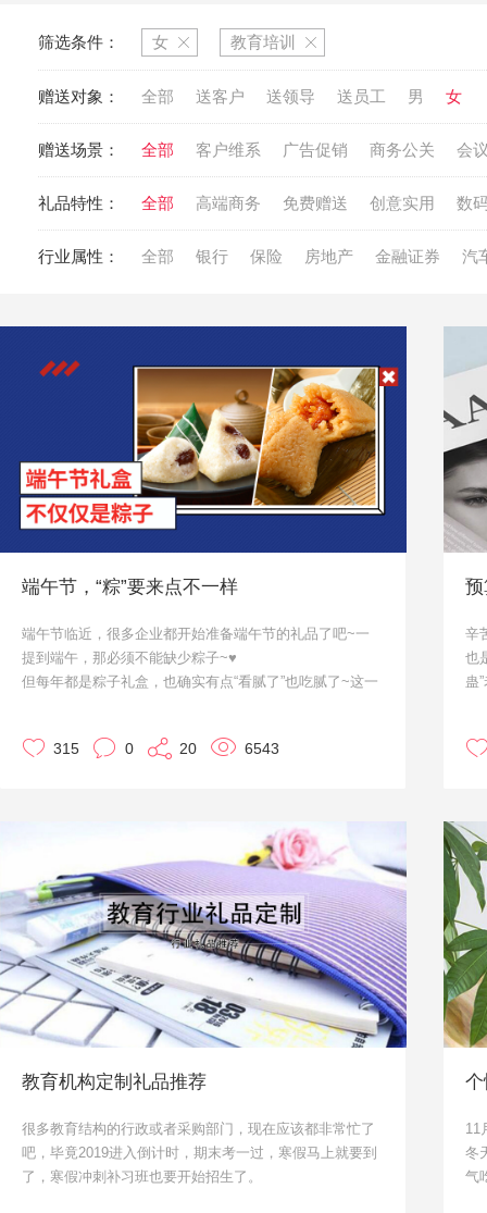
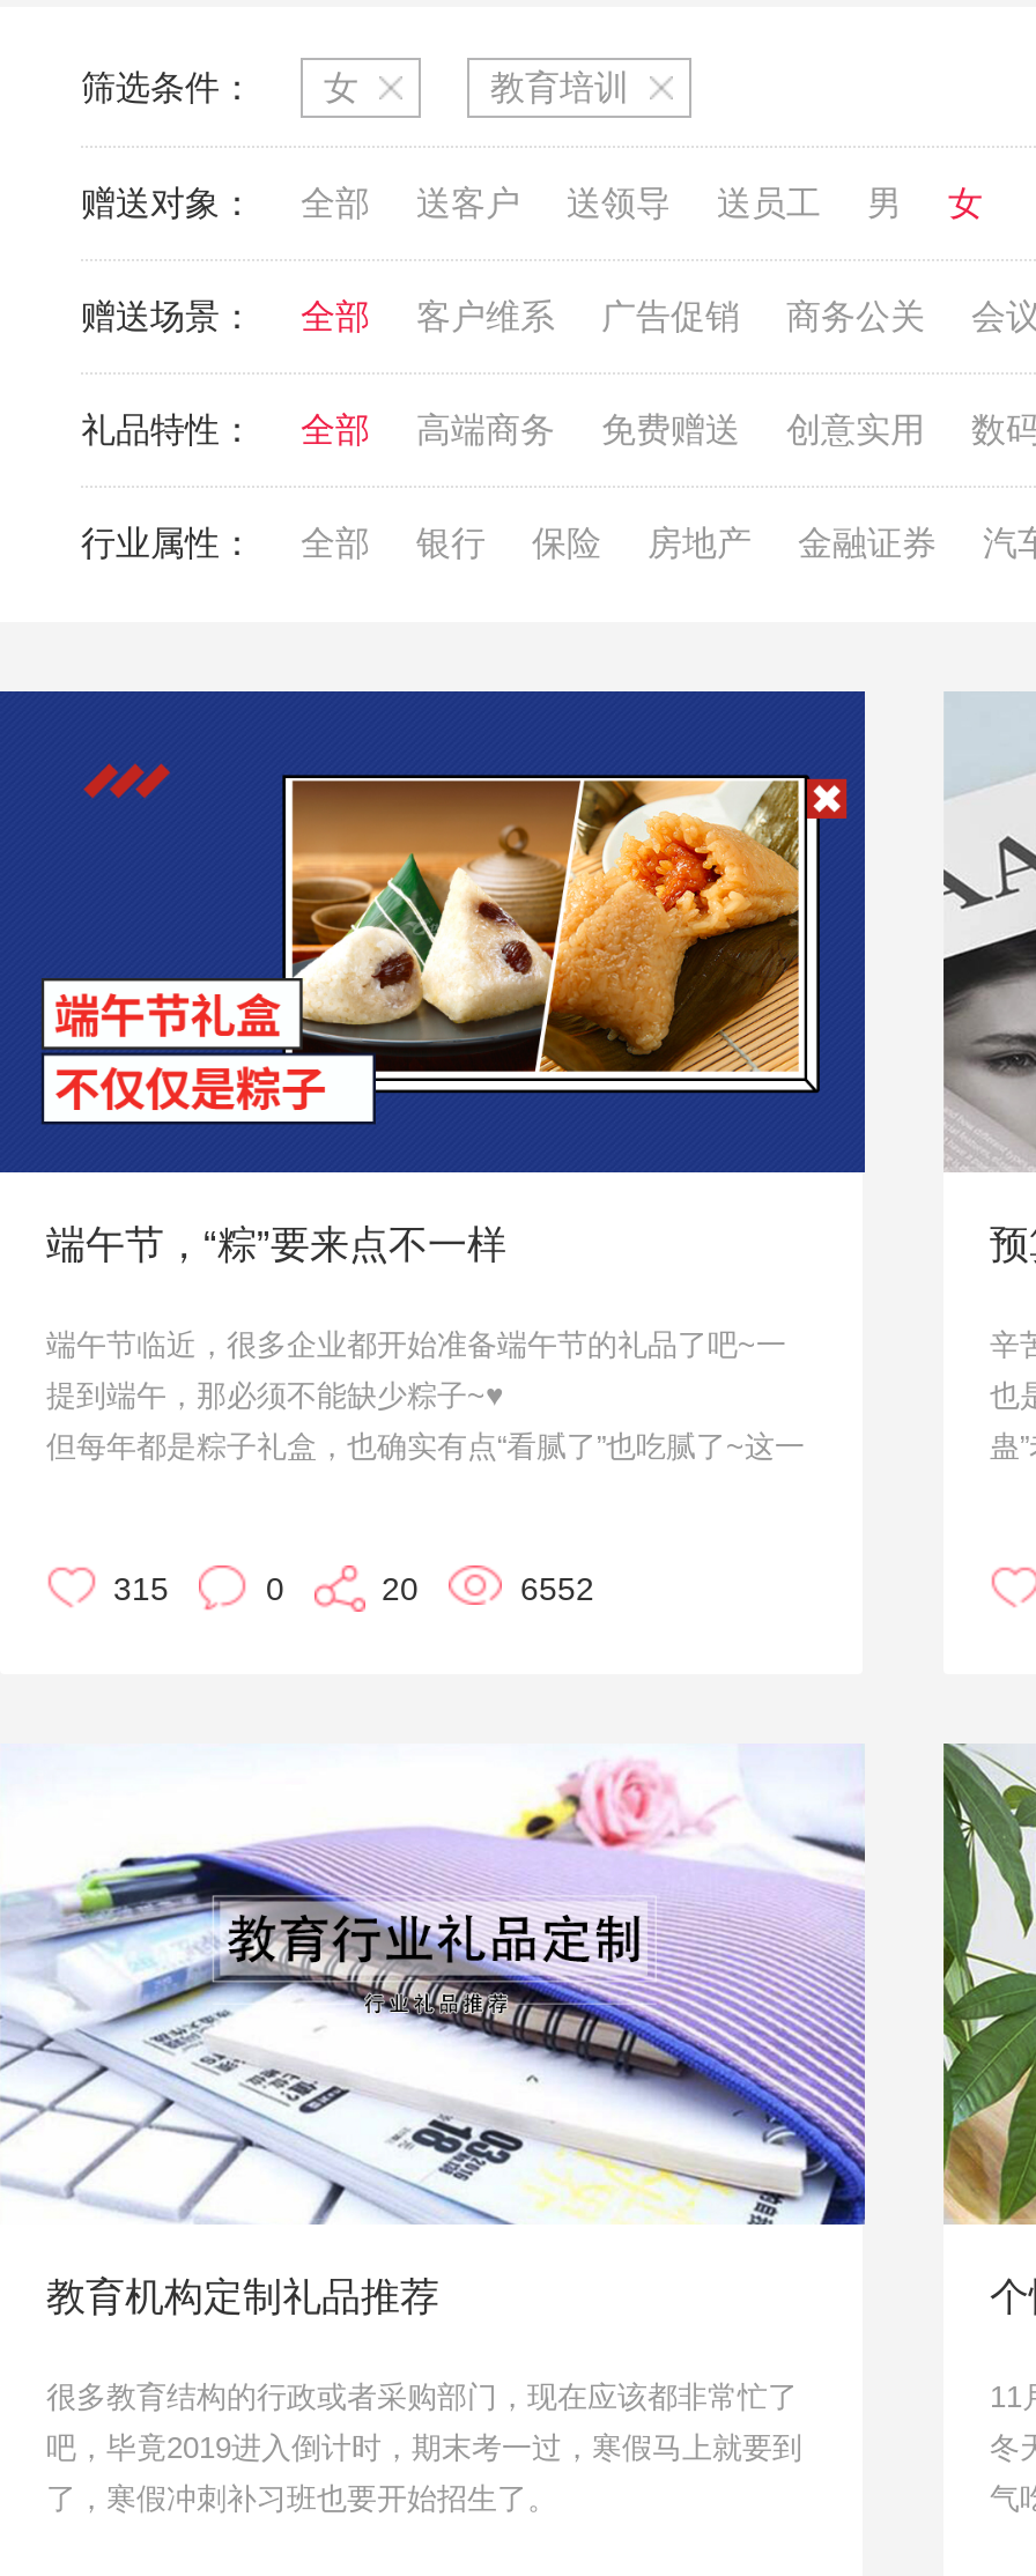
[245,740,279,757] 6543 -> [520,1570,594,1607] 6552

